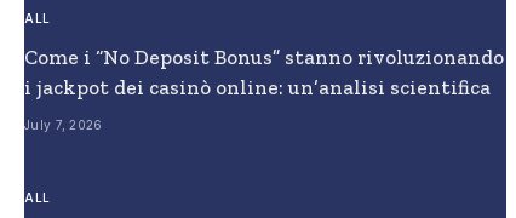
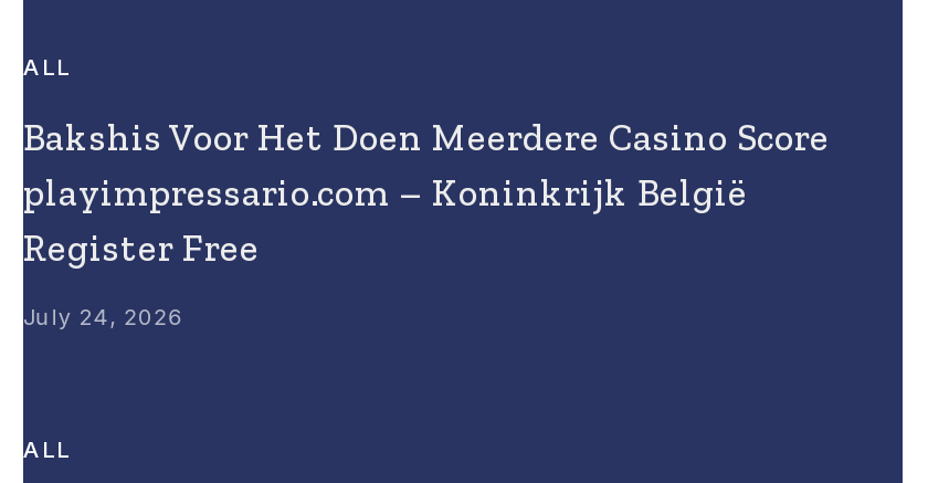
[24,45,504,100] Come i “No Deposit Bonus” stanno rivoluzionando | i jackpot dei casinò online: un’analisi scientifica -> [23,116,830,271] Bakshis Voor Het Doen Meerdere Casino Score | playimpressario.com – Koninkrijk België | Register Free
[24,118,102,133] July 7, 2026 -> [23,304,184,330] July 24, 2026

